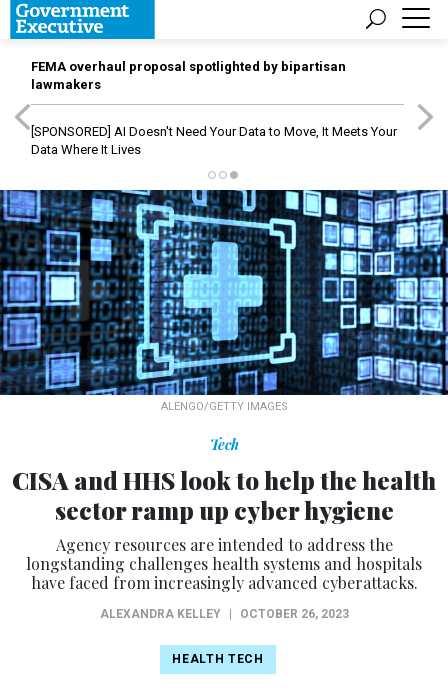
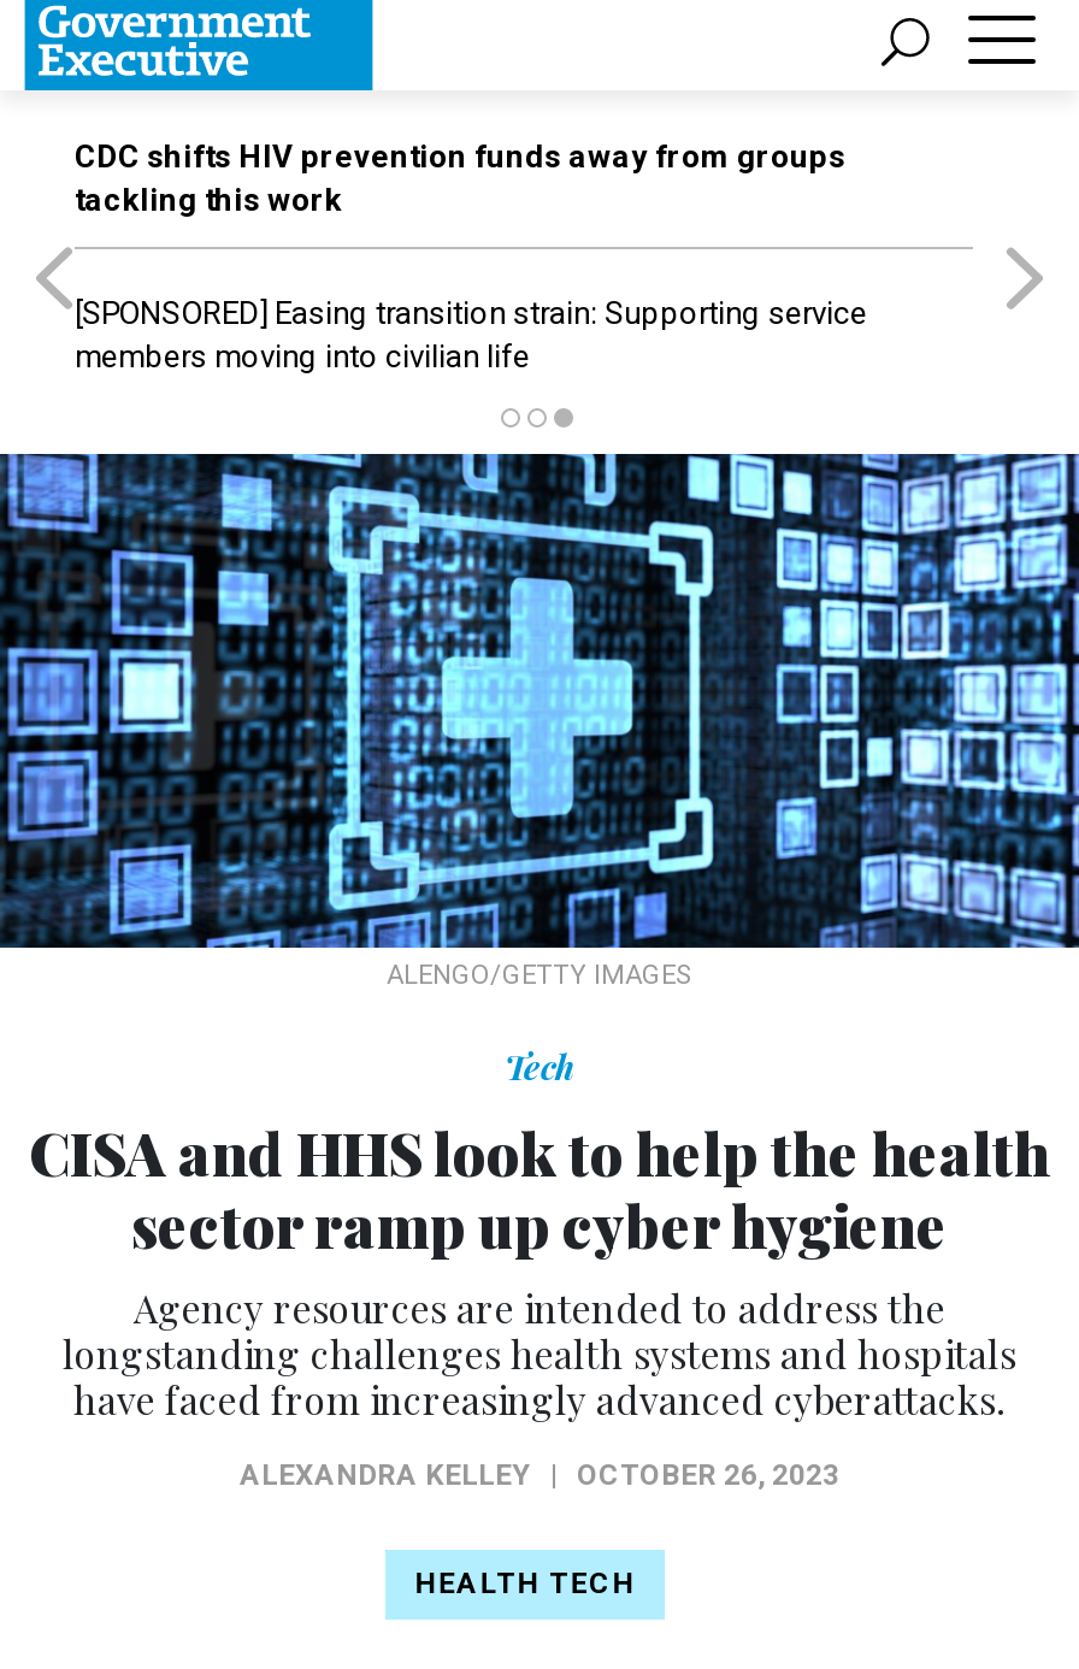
[31,59,346,92] FEMA overhaul proposal spotlighted by bipartisan | lawmakers -> [75,138,845,218] CDC shifts HIV prevention funds away from groups | tackling this work
[31,124,397,157] [SPONSORED] AI Doesn't Need Your Data to Move, It Meets Your | Data Where It Lives -> [75,295,867,375] [SPONSORED] Easing transition strain: Supporting service | members moving into civilian life

